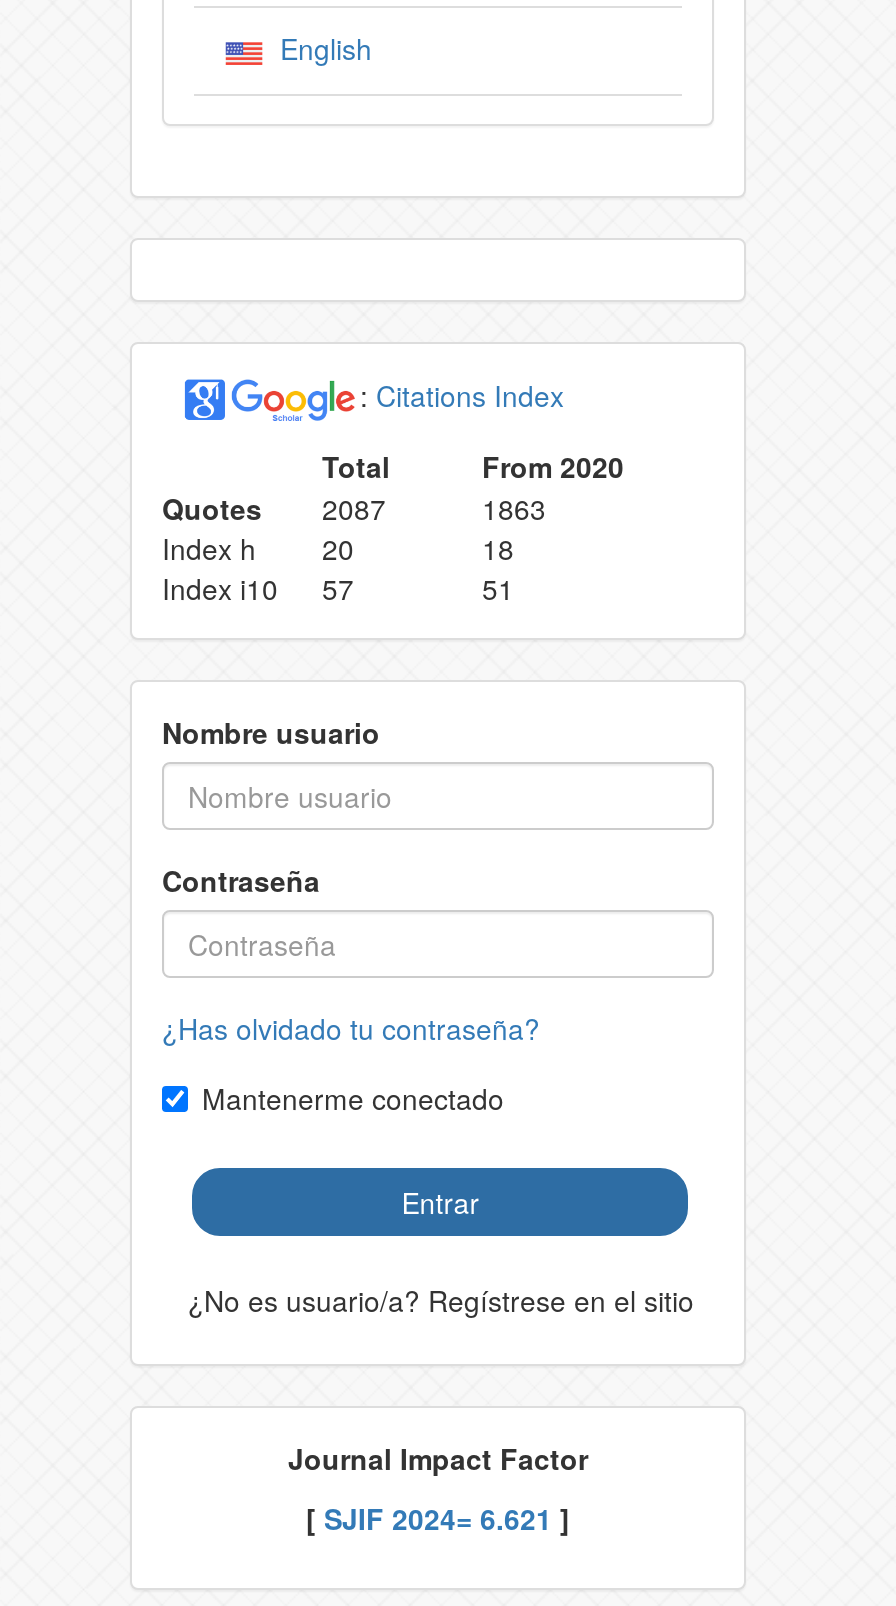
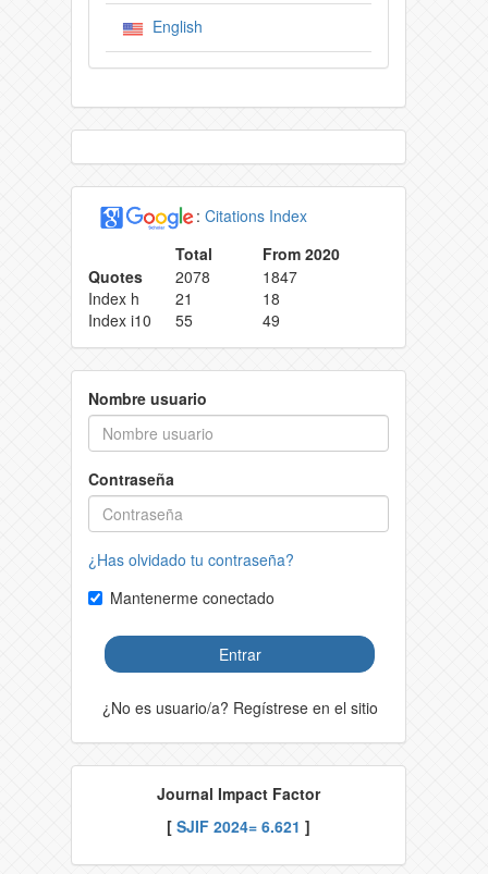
[162,487,386,527] Quotes 2087 -> [88,265,210,287] Quotes 2078
[482,487,546,527] 1863 -> [263,265,297,287] 1847
[162,527,354,567] Index h 20 -> [88,287,193,309] Index h 21
[162,567,354,607] Index i10 57 -> [88,309,193,330] Index i10 55
[482,567,514,607] 51 -> [263,309,280,330] 49

